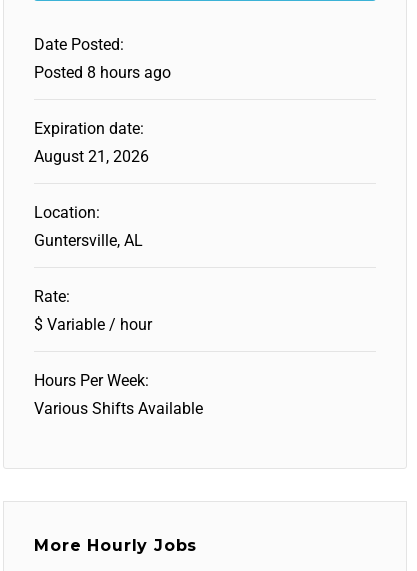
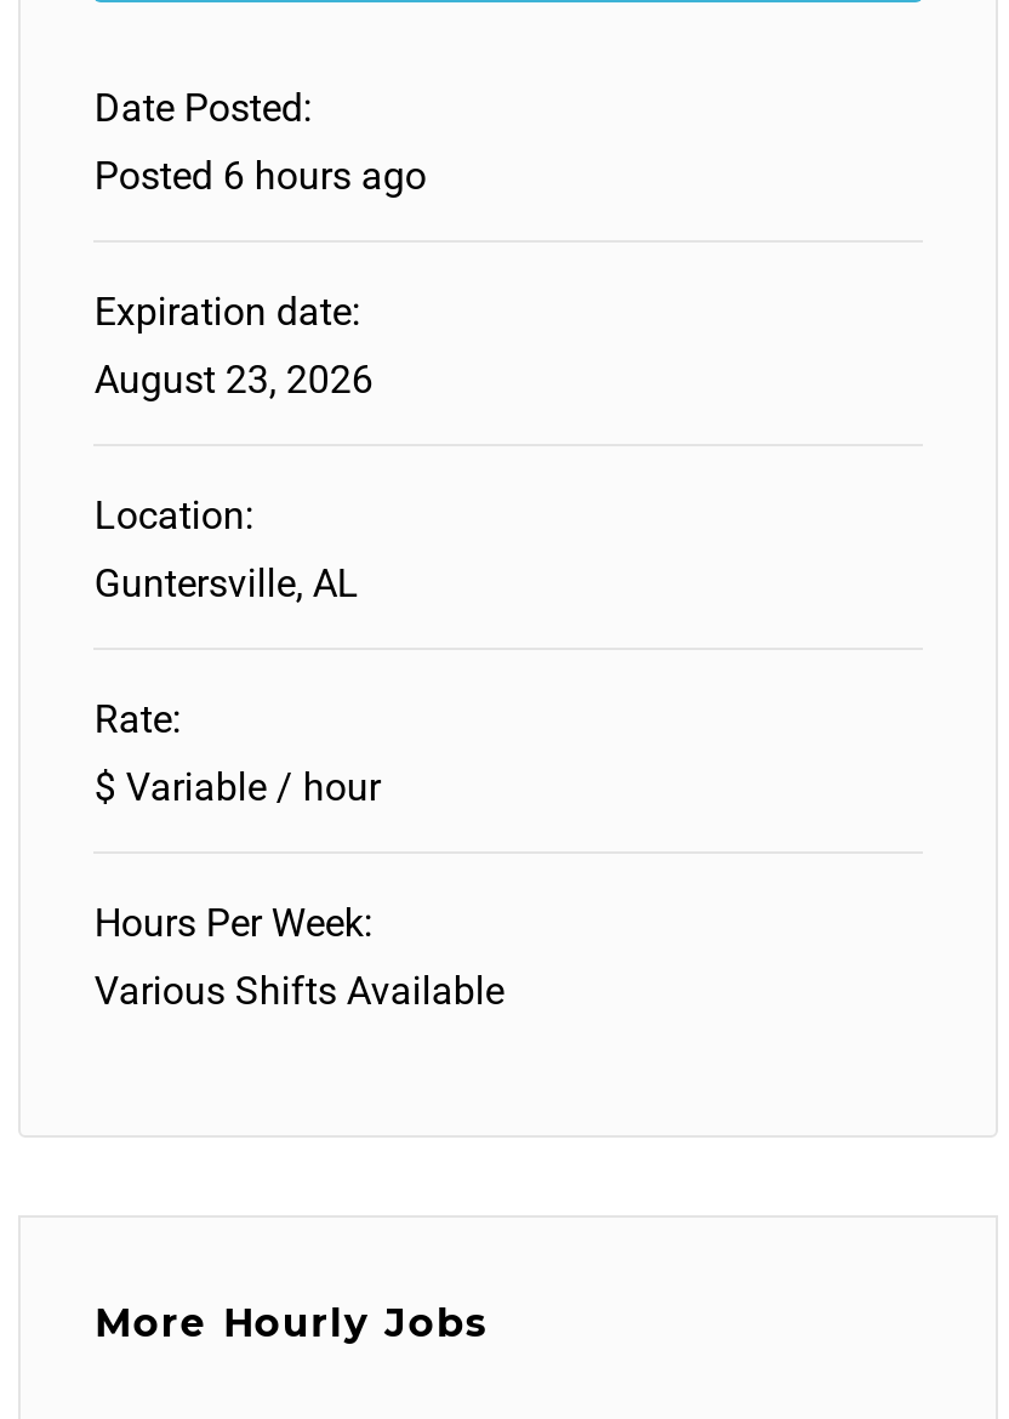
[34,63,171,82] Posted 8 hours ago -> [94,153,427,199] Posted 6 hours ago
[34,147,149,166] August 21, 2026 -> [94,357,373,403] August 23, 2026

